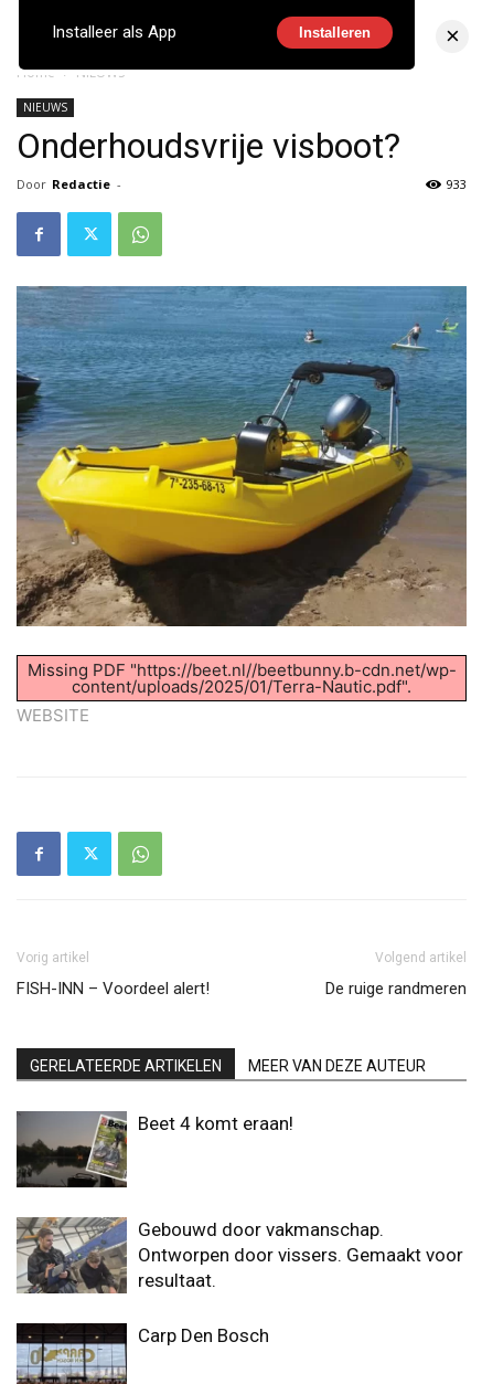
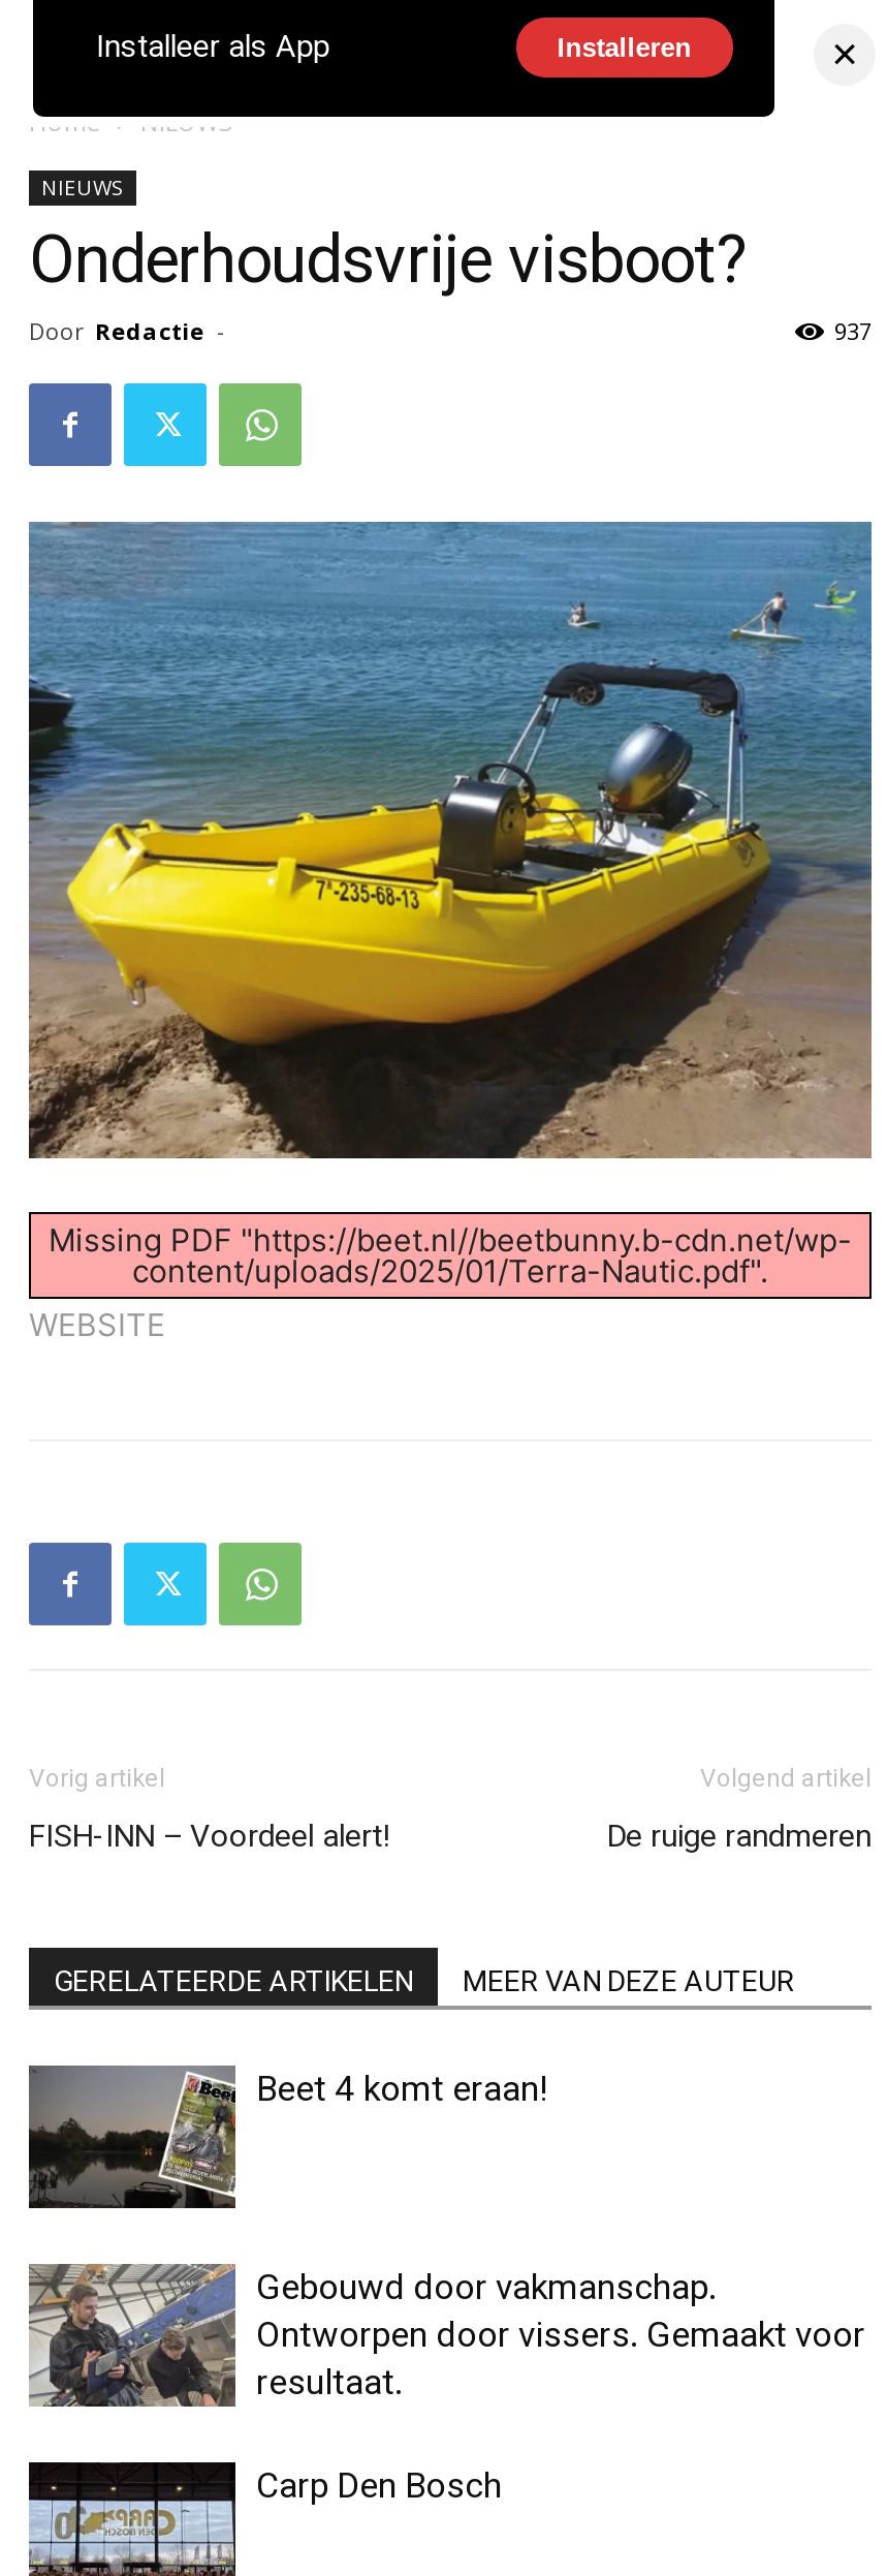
[447,176,467,192] 933 -> [834,315,872,346] 937

